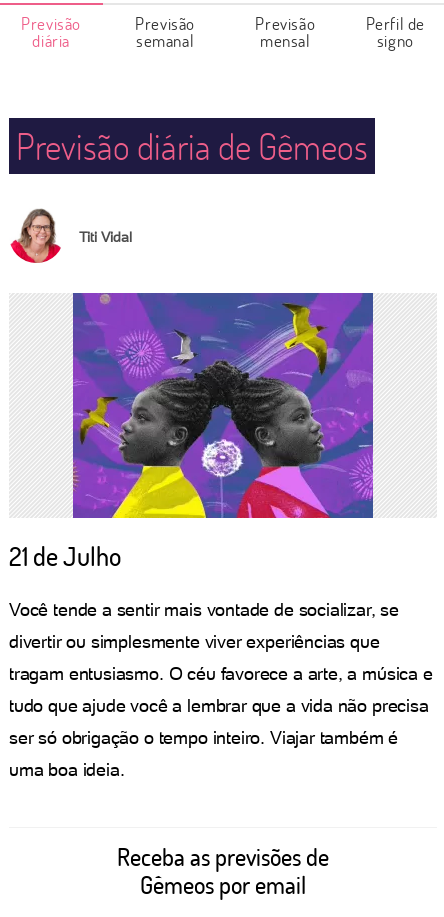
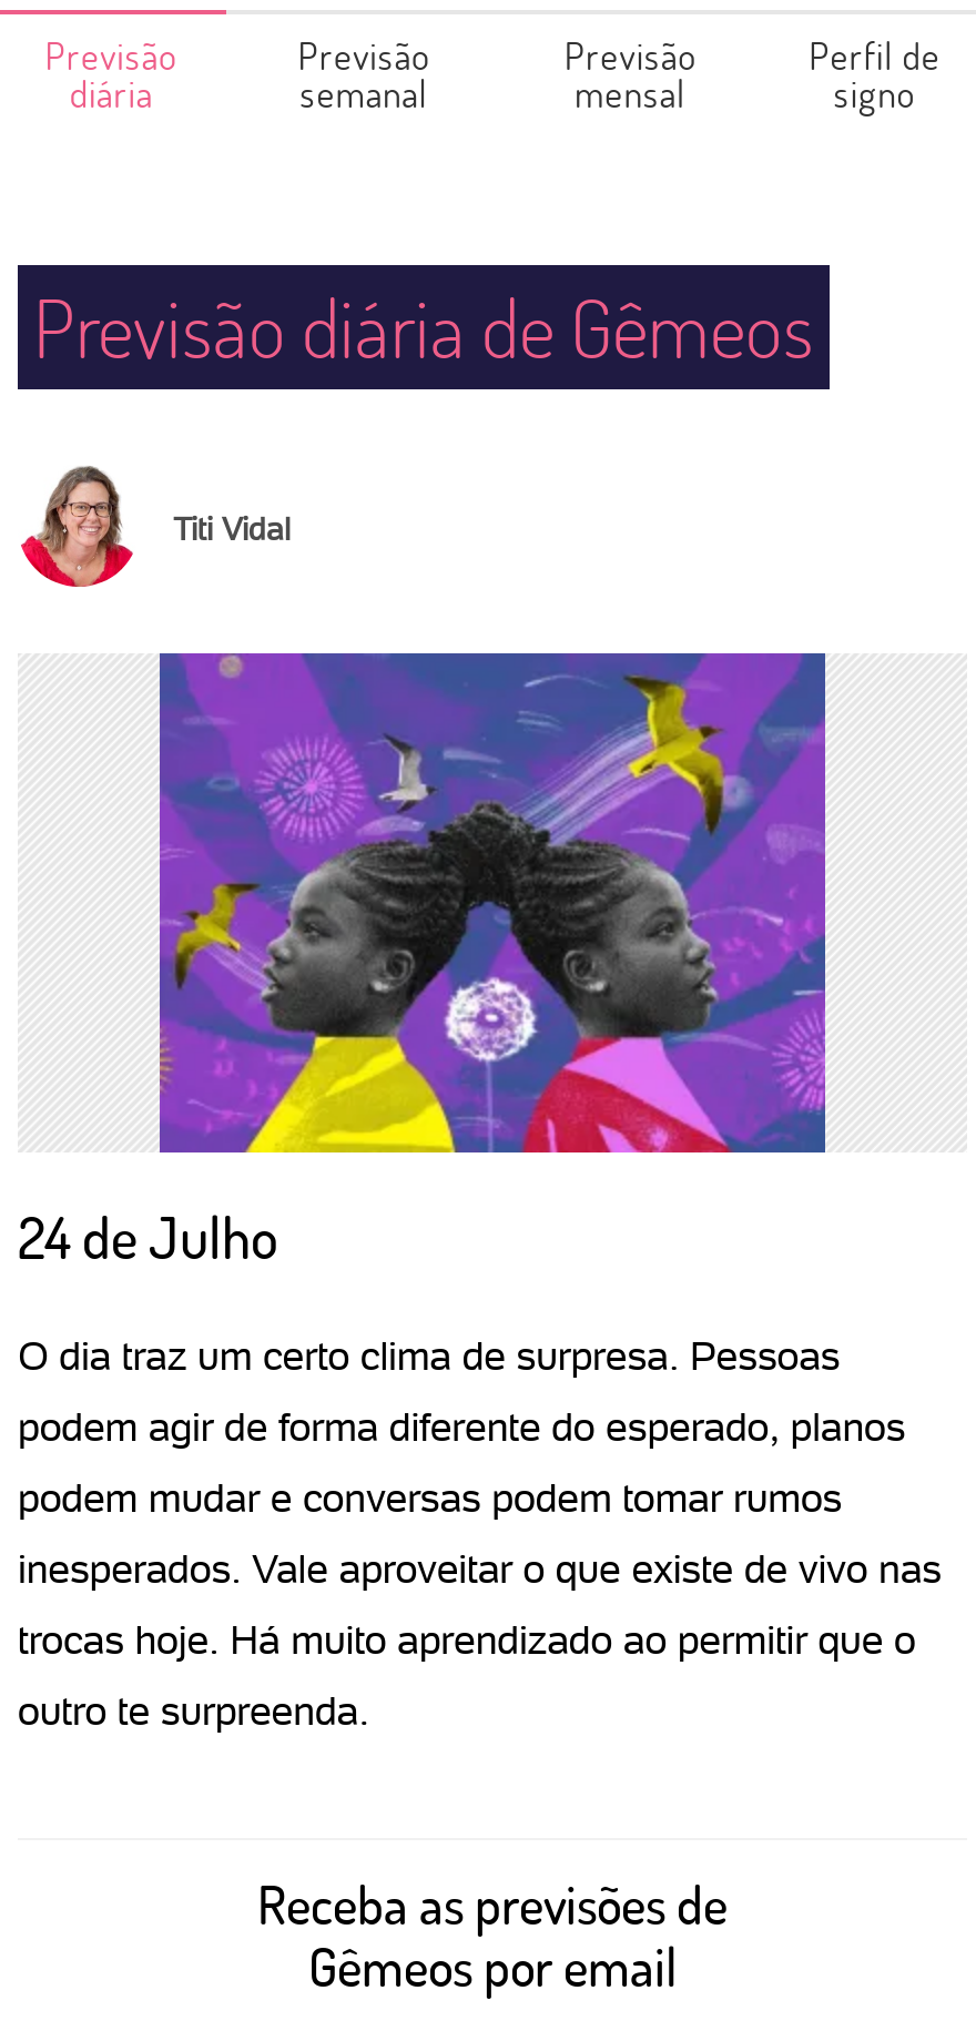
[9,539,121,573] 21 de Julho -> [18,1199,277,1275] 24 de Julho
[9,599,399,620] Você tende a sentir mais vontade de socializar, se -> [18,1332,840,1379] O dia traz um certo clima de surpresa. Pessoas
[9,631,379,652] divertir ou simplesmente viver experiências que -> [18,1403,905,1450] podem agir de forma diferente do esperado, planos
[9,663,433,684] tragam entusiasmo. O céu favorece a arte, a música e -> [18,1474,842,1521] podem mudar e conversas podem tomar rumos
[9,695,429,716] tudo que ajude você a lembrar que a vida não precisa -> [18,1545,942,1592] inesperados. Vale aproveitar o que existe de vivo nas
[9,727,398,748] ser só obrigação o tempo inteiro. Viajar também é -> [18,1616,916,1663] trocas hoje. Há muito aprendizado ao permitir que o
[9,759,124,780] uma boa ideia. -> [18,1687,369,1734] outro te surpreenda.

